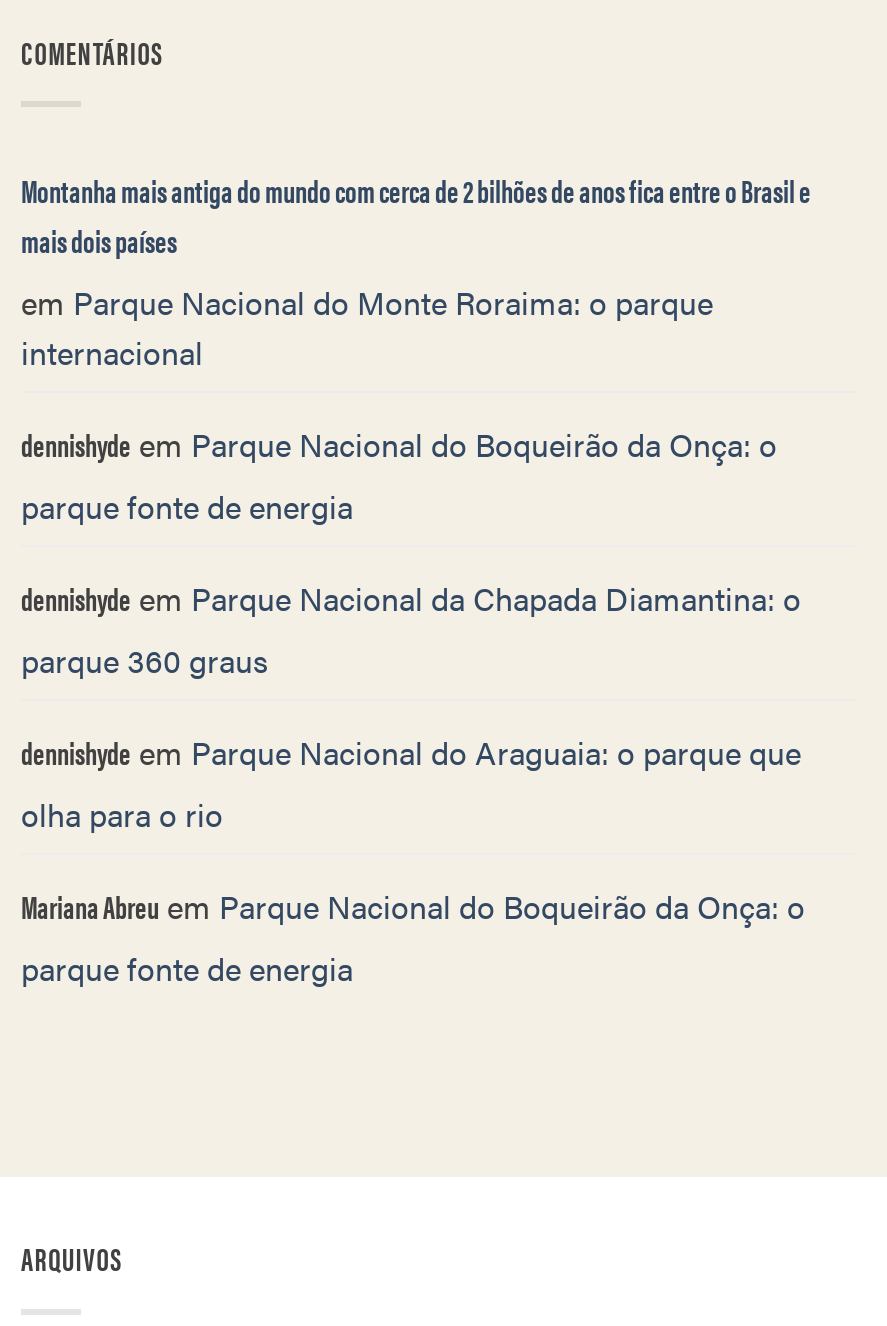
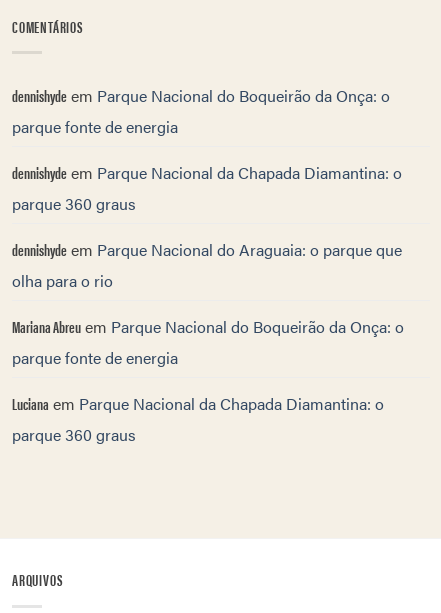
[21,168,811,376] Montanha mais antiga do mundo com cerca de 2 bilhões de anos fica entre o Brasil e | mais dois países | em Parque Nacional do Monte Roraima: o parque | internacional -> none
moved [21,422,805,992] -> [12,84,404,369]: dennishyde em Parque Nacional do Boqueirão da Onça: o | parque fonte de energia | dennishyde em Parque Nacional da Chapada Diamantina: o | parque 360 graus | dennishyde em Parque Nacional do Araguaia: o parque que | olha para o rio | Mariana Abreu em Parque Nacional do Boqueirão da Onça: o | parque fonte de energia
none -> [12,392,384,446] Luciana em Parque Nacional da Chapada Diamantina: o | parque 360 graus

